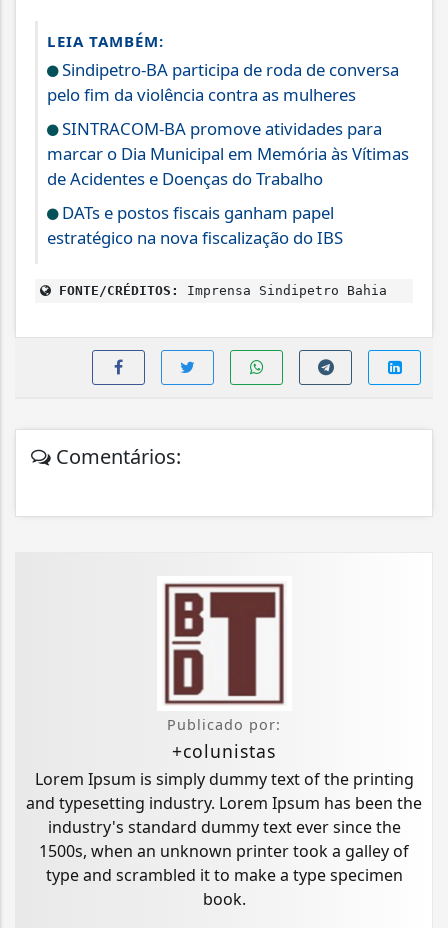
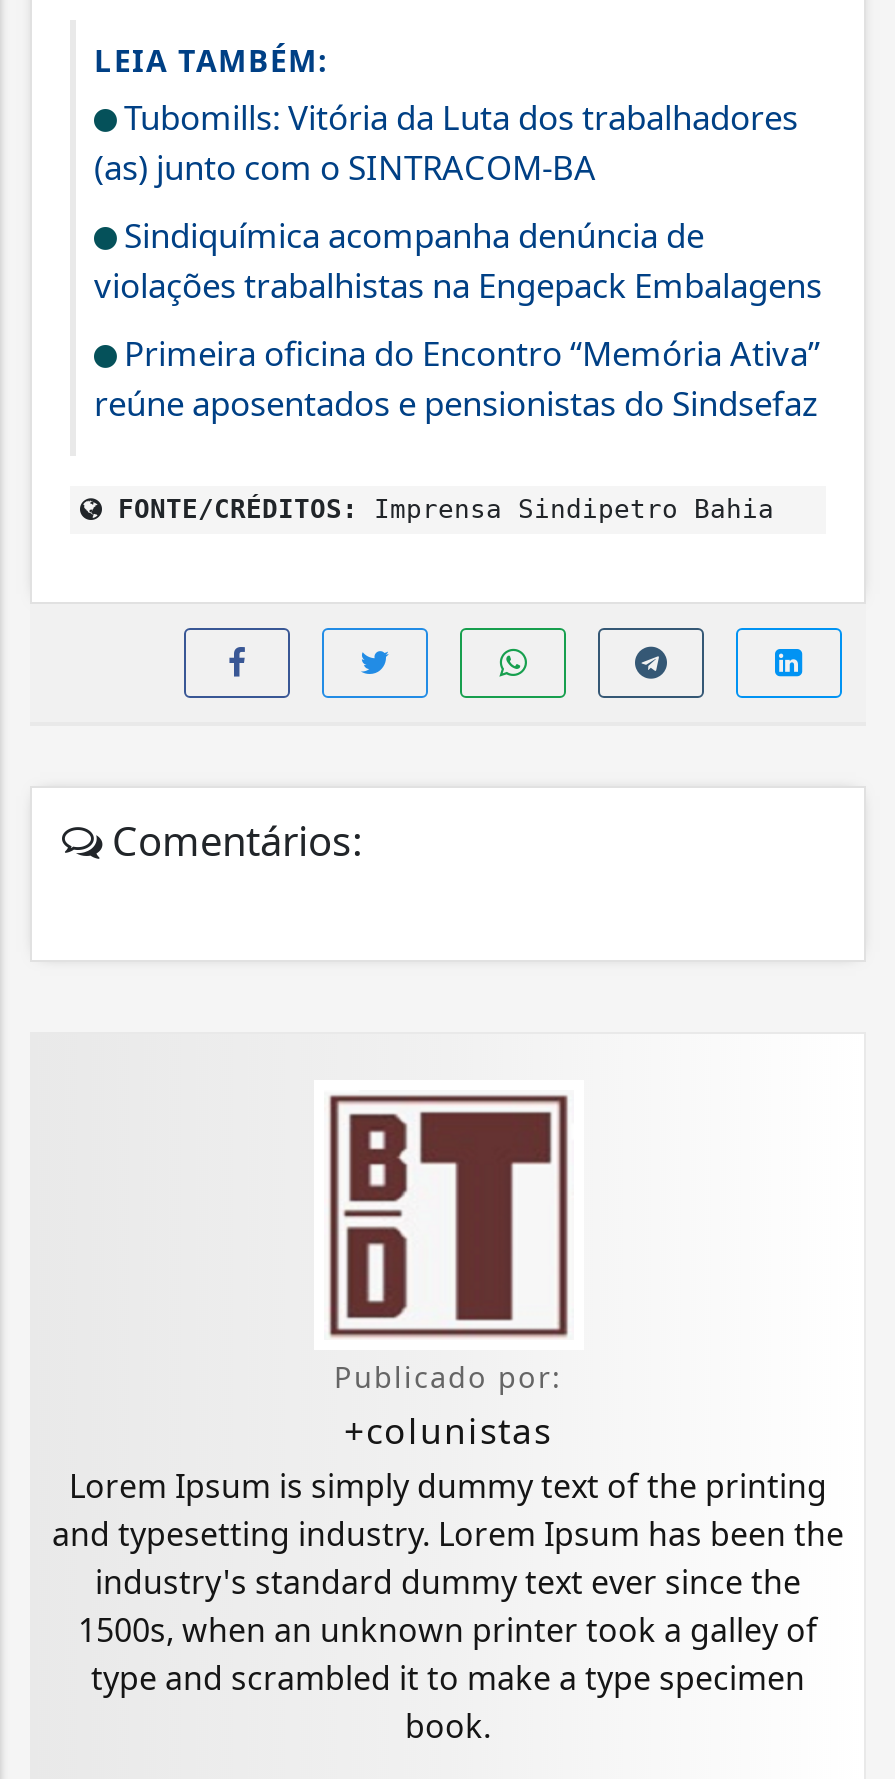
[47,58,399,106] Sindipetro-BA participa de roda de conversa | pelo fim da violência contra as mulheres -> [94,93,798,189] Tubomills: Vitória da Luta dos trabalhadores | (as) junto com o SINTRACOM-BA
[47,117,409,190] SINTRACOM-BA promove atividades para | marcar o Dia Municipal em Memória às Vítimas | de Acidentes e Doenças do Trabalho -> [94,211,822,307] Sindiquímica acompanha denúncia de | violações trabalhistas na Engepack Embalagens
[47,201,343,249] DATs e postos fiscais ganham papel | estratégico na nova fiscalização do IBS -> [94,329,820,425] Primeira oficina do Encontro “Memória Ativa” | reúne aposentados e pensionistas do Sindsefaz

